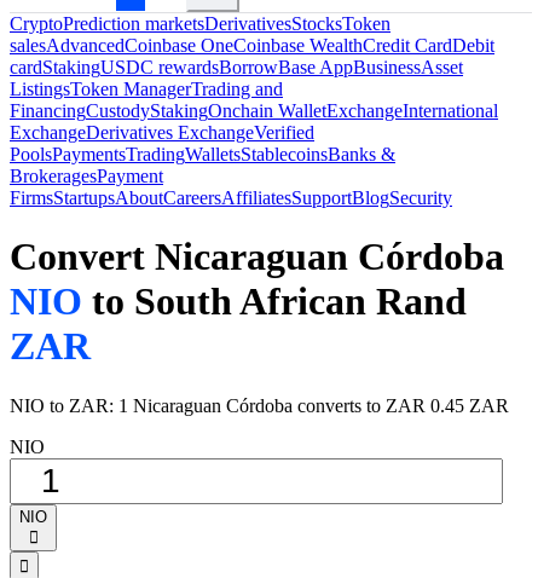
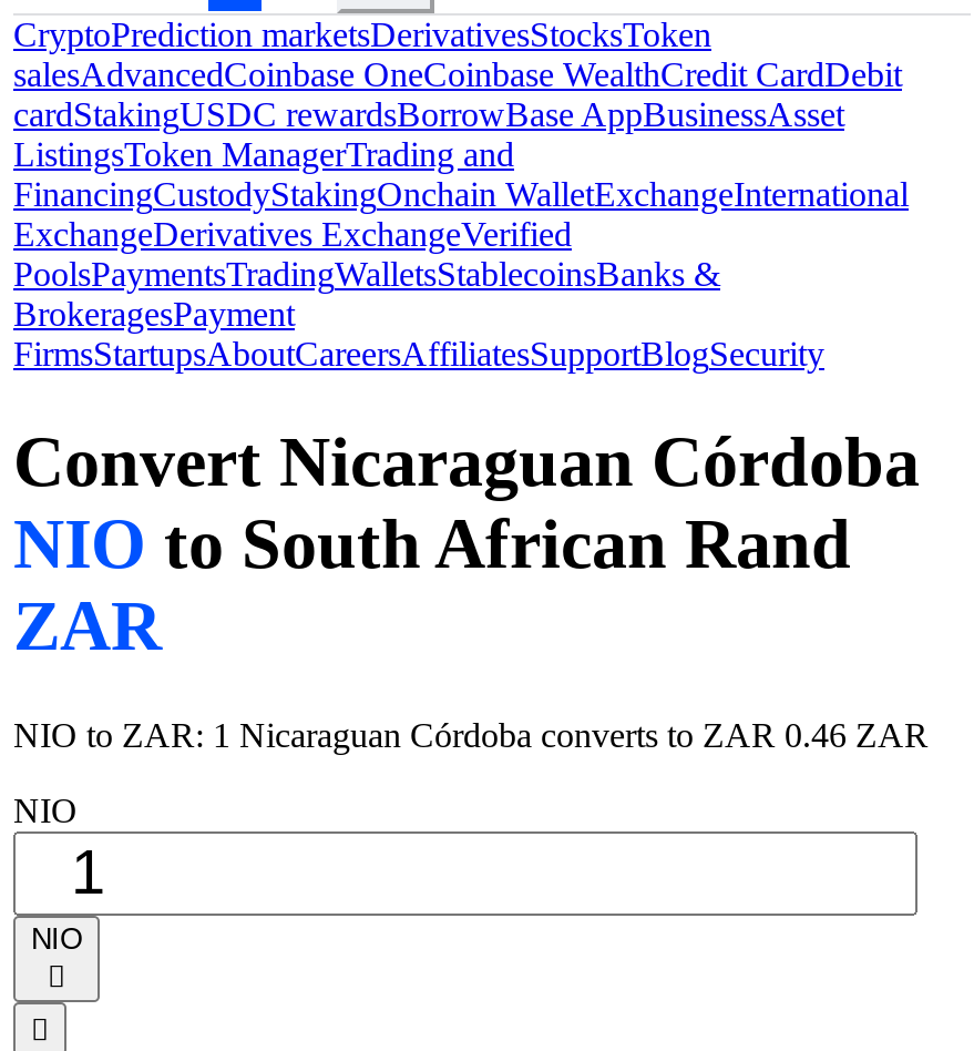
[10,395,509,416] NIO to ZAR: 1 Nicaraguan Córdoba converts to ZAR 0.45 ZAR -> [13,716,929,754] NIO to ZAR: 1 Nicaraguan Córdoba converts to ZAR 0.46 ZAR

